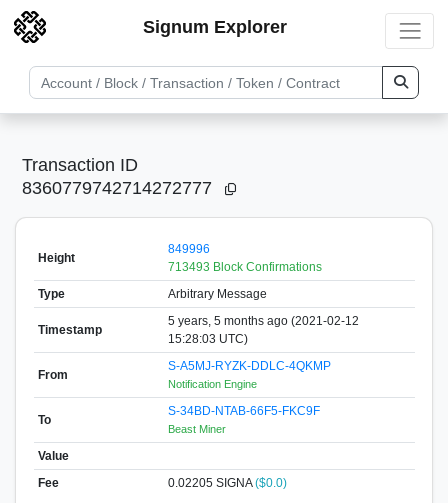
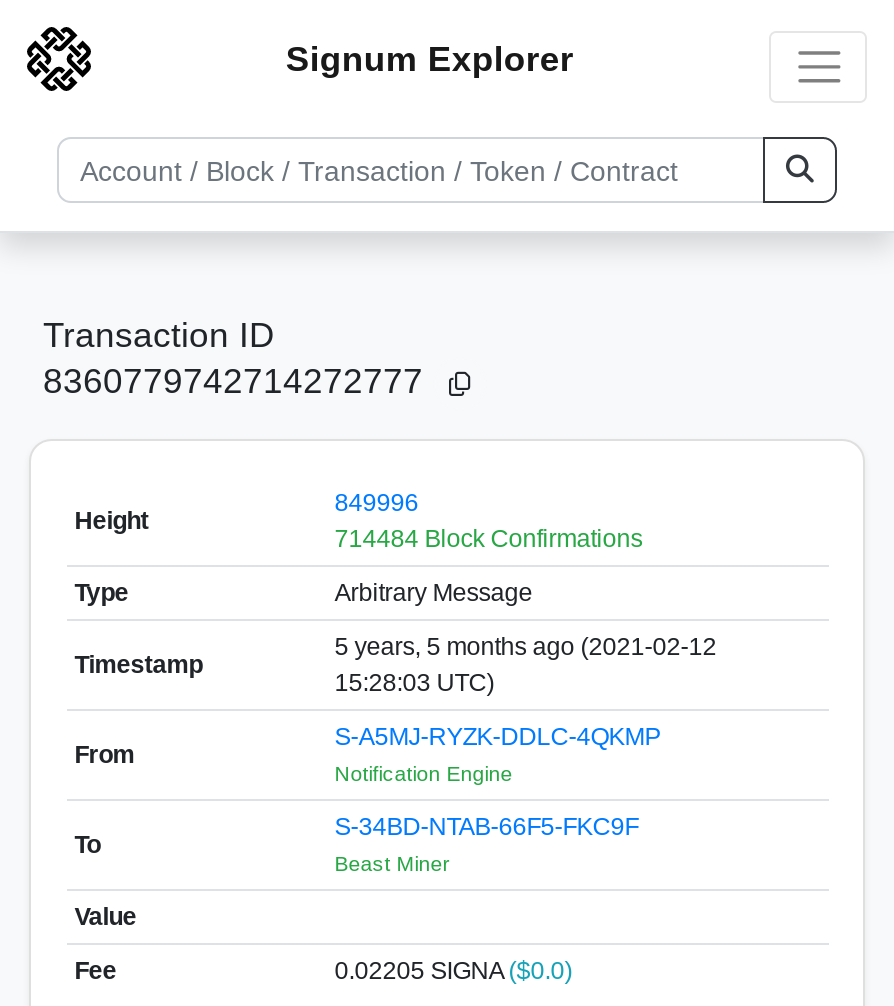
[168,259,322,273] 713493 Block Confirmations -> [334,524,642,552] 714484 Block Confirmations

